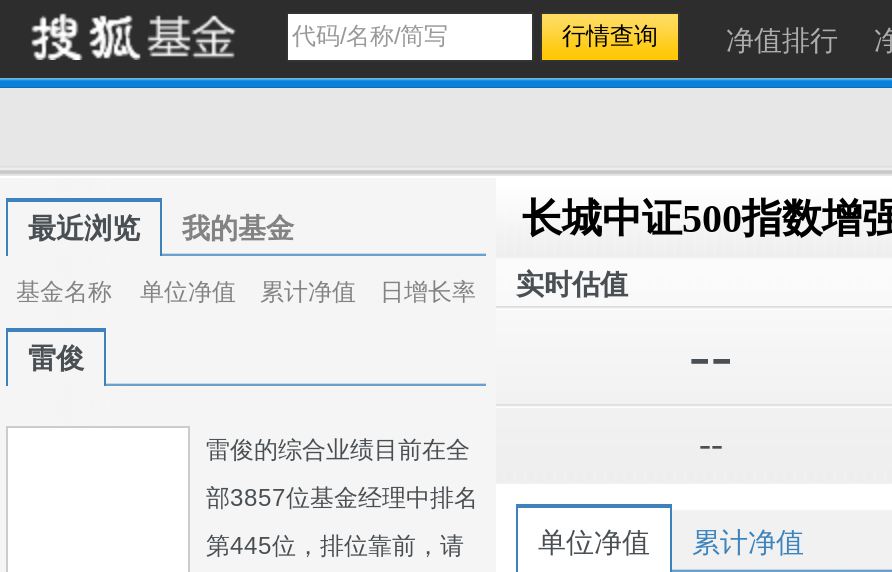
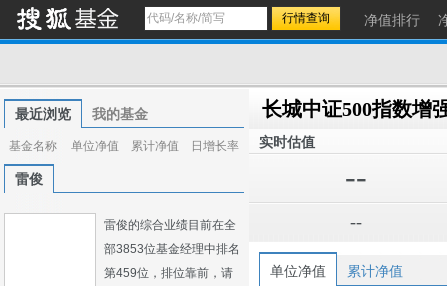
[206,484,478,512] 部3857位基金经理中排名 -> [104,242,240,256] 部3853位基金经理中排名
[206,532,464,560] 第445位，排位靠前，请 -> [104,266,233,280] 第459位，排位靠前，请

